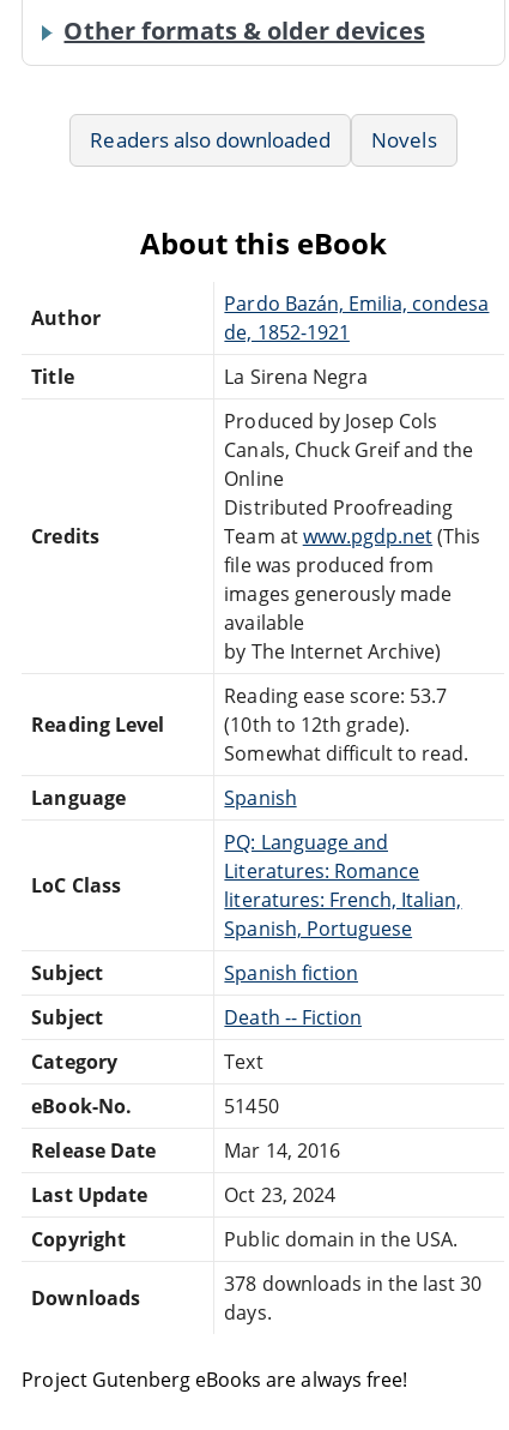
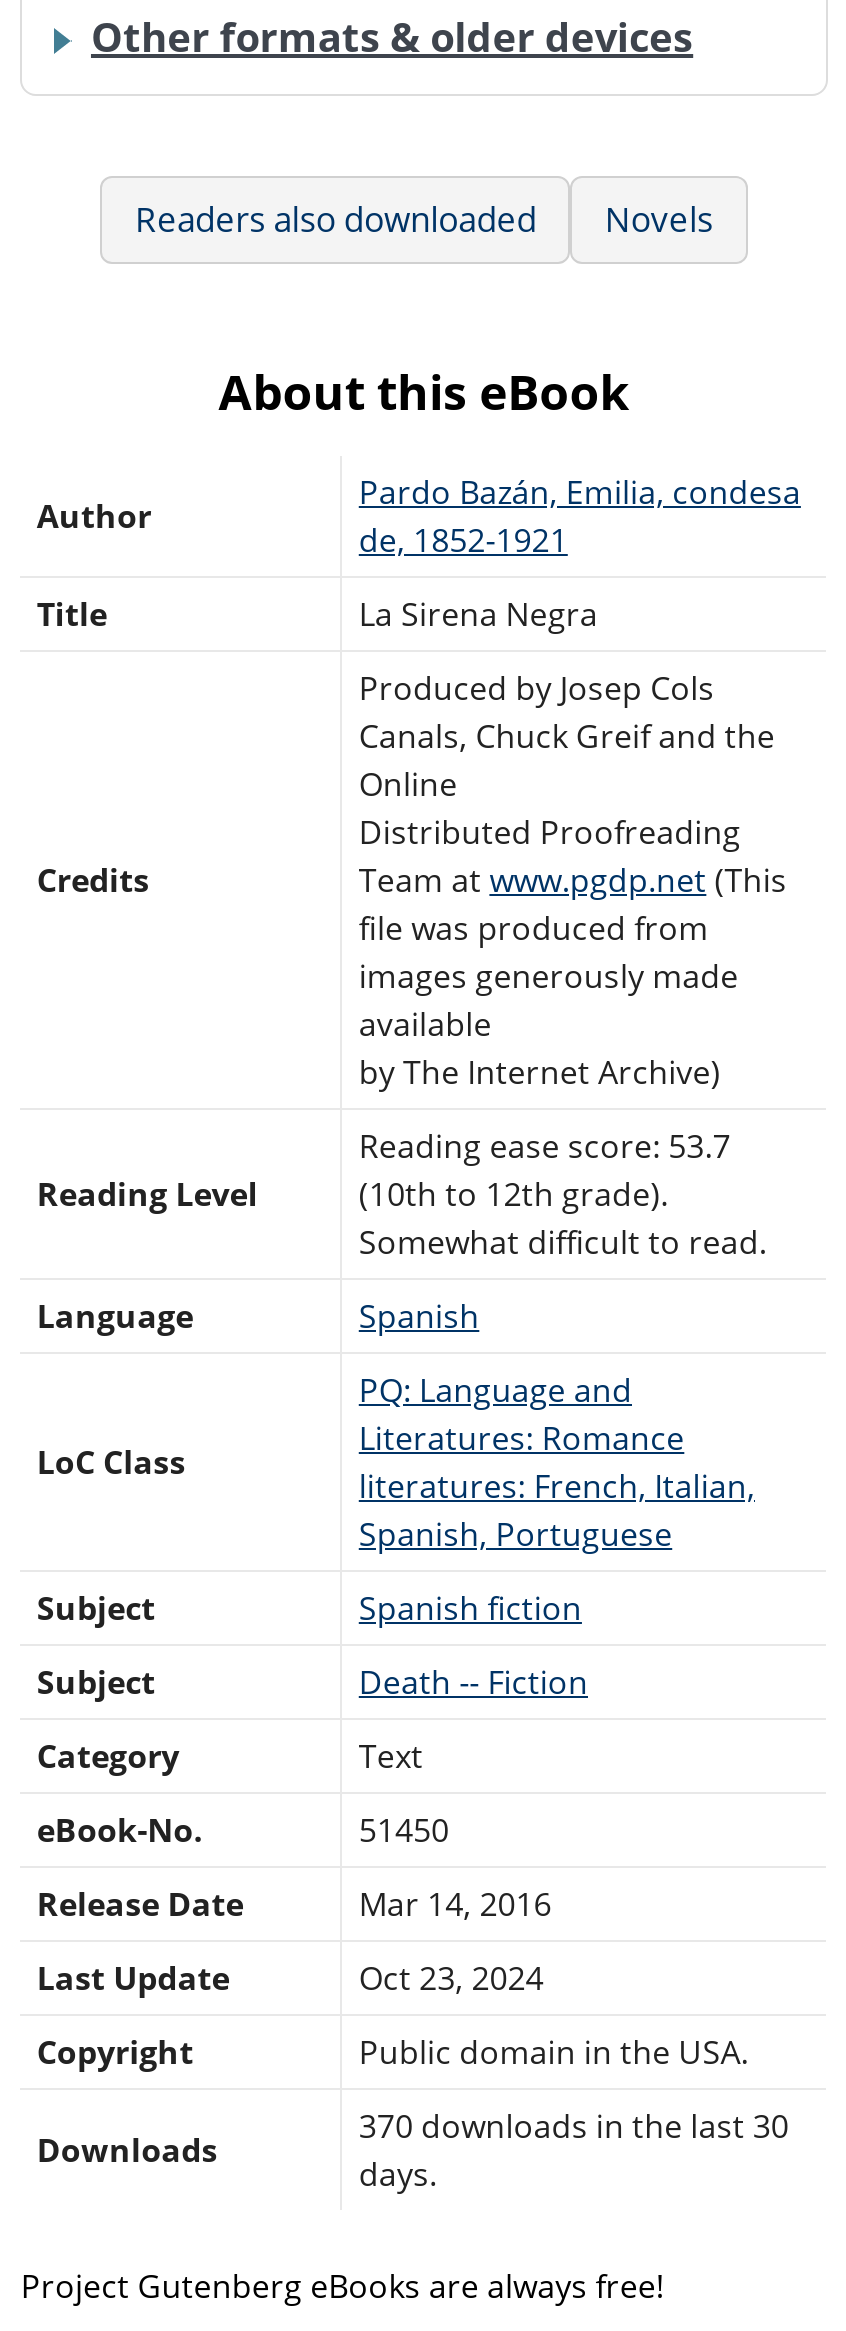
[224,1270,482,1296] 378 downloads in the last 30 -> [359,2103,789,2147] 370 downloads in the last 30

